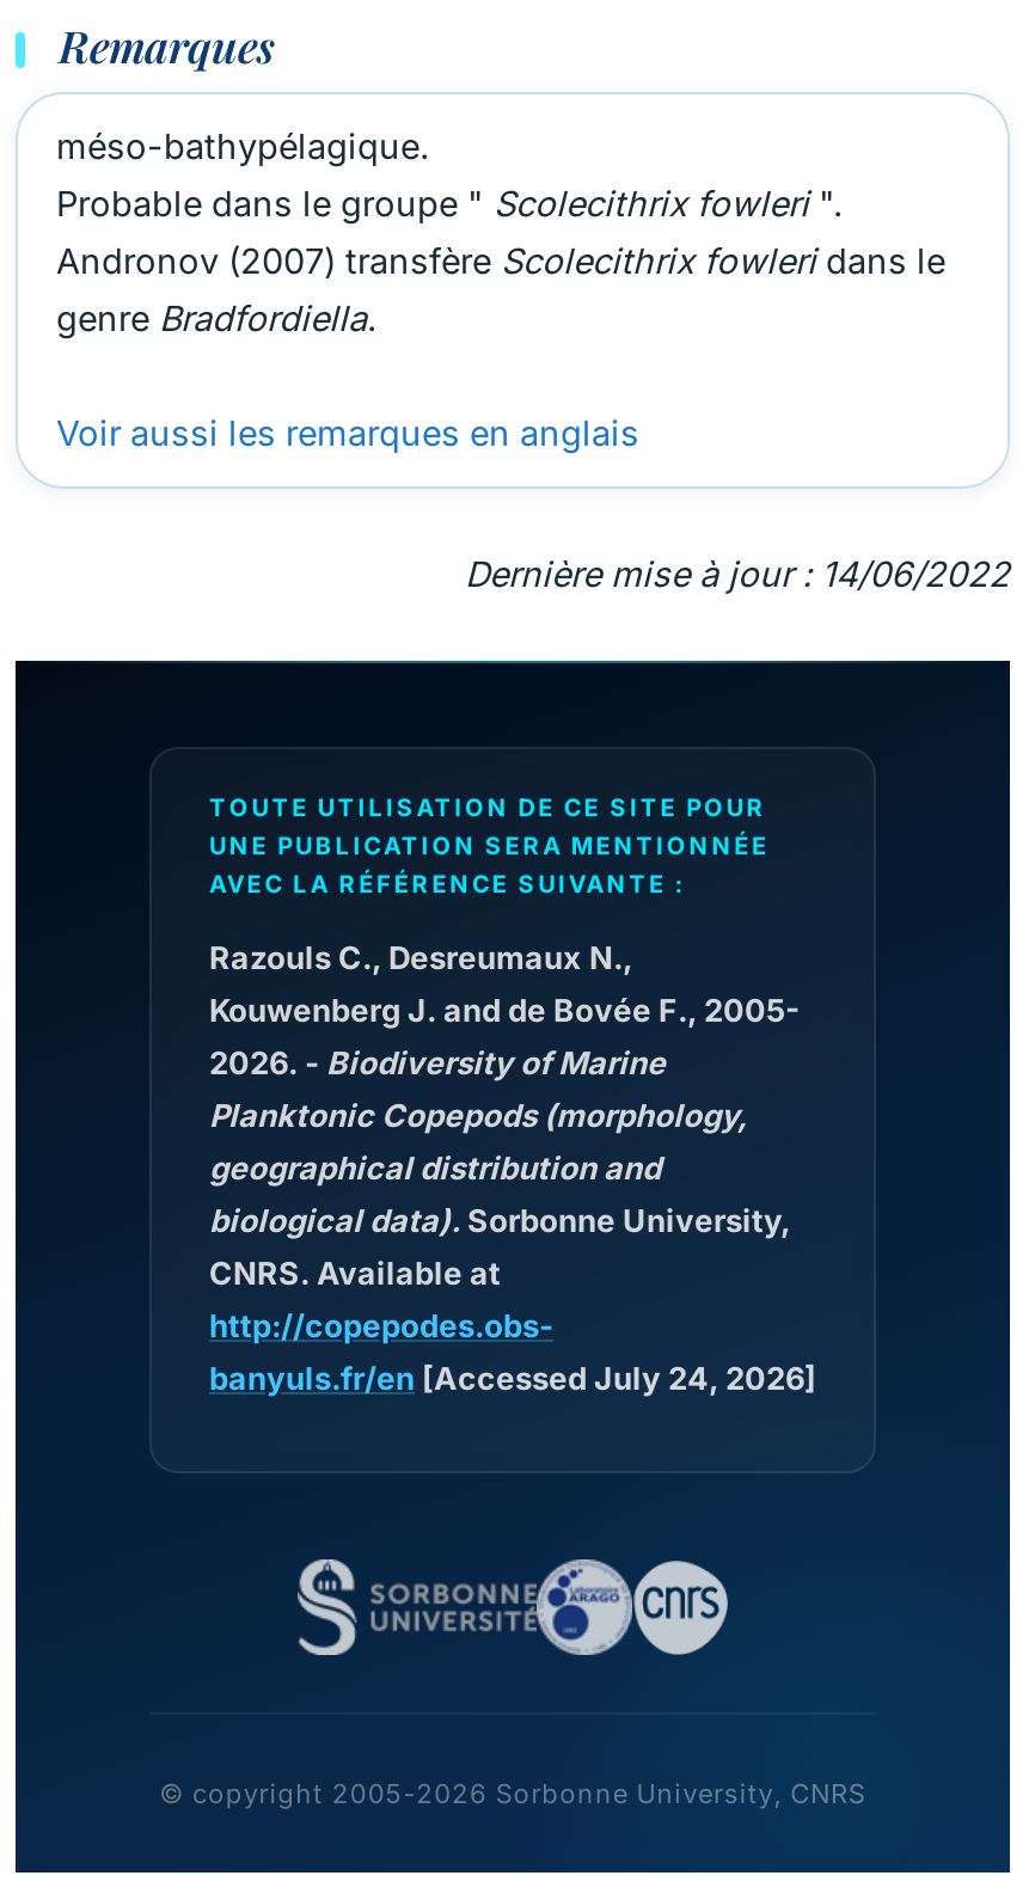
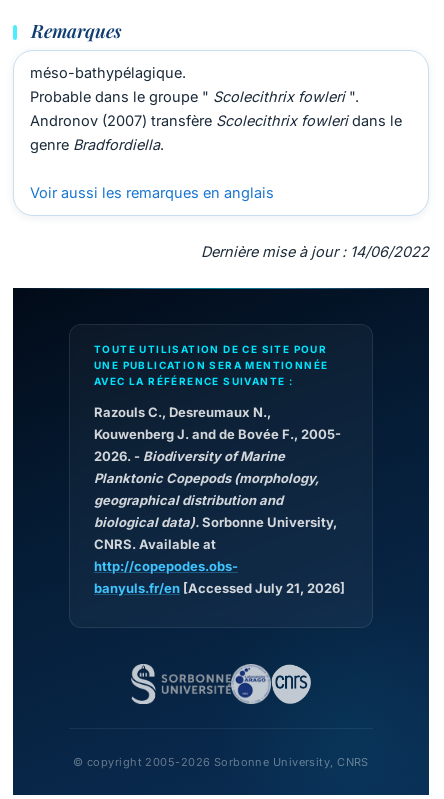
[209,1359,816,1397] banyuls.fr/en [Accessed July 24, 2026] -> [94,580,345,596] banyuls.fr/en [Accessed July 21, 2026]

